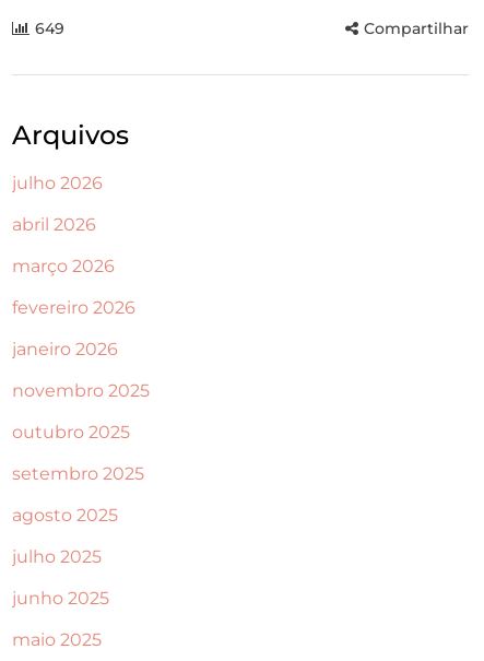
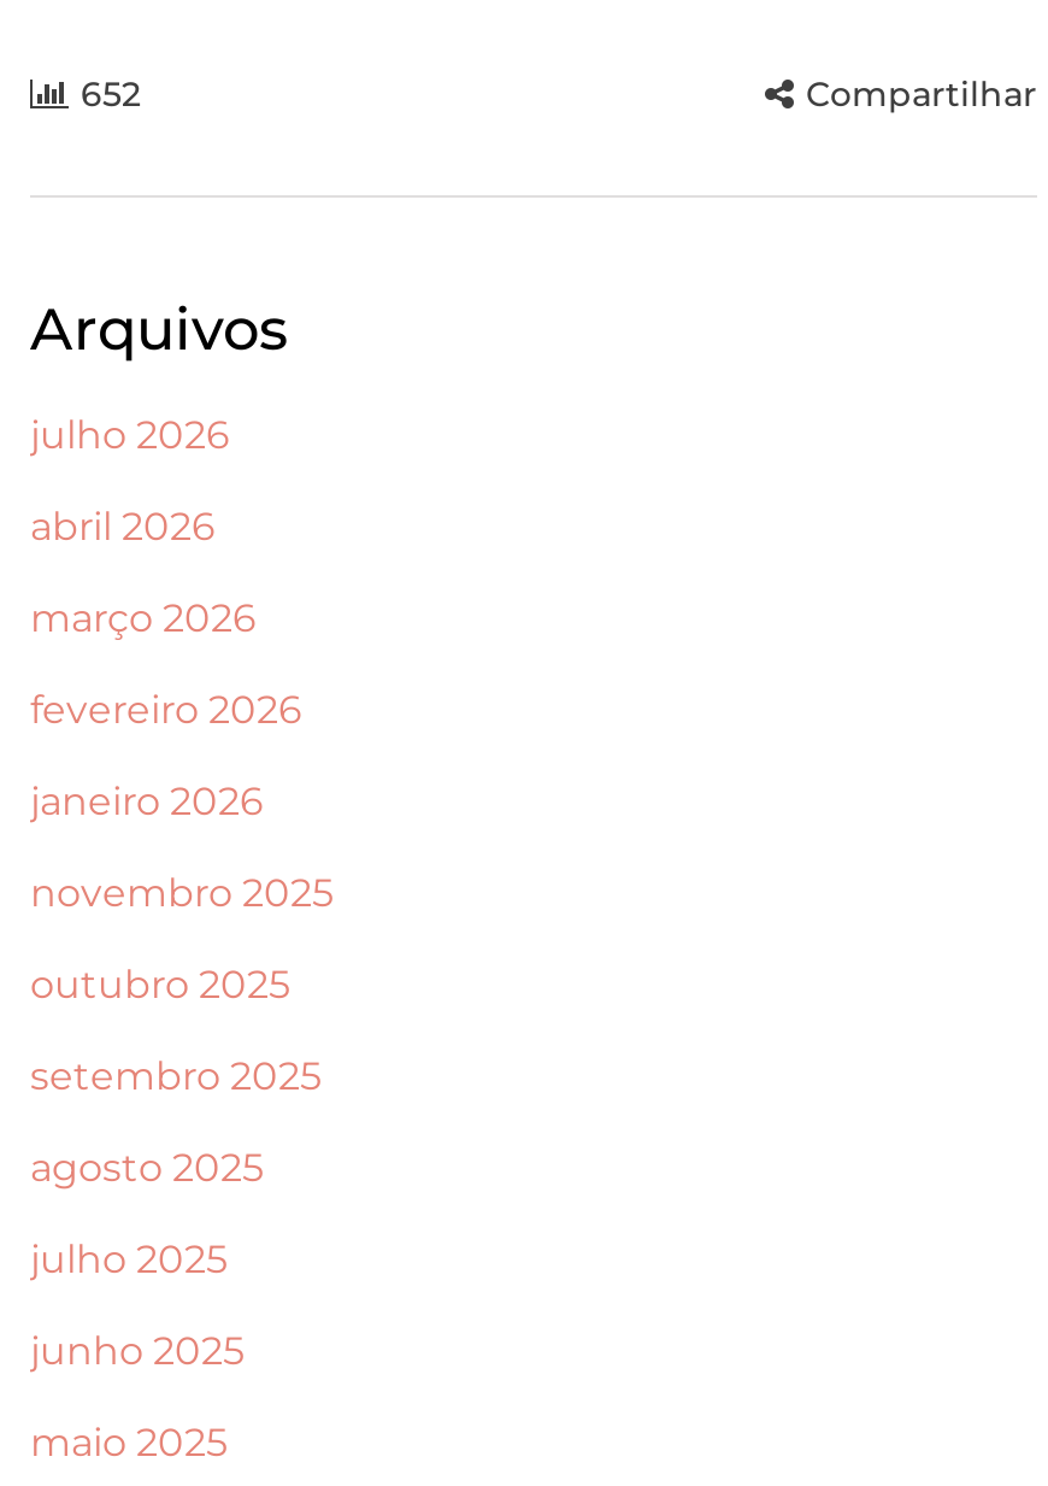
[35,19,64,38] 649 -> [81,73,141,116] 652

